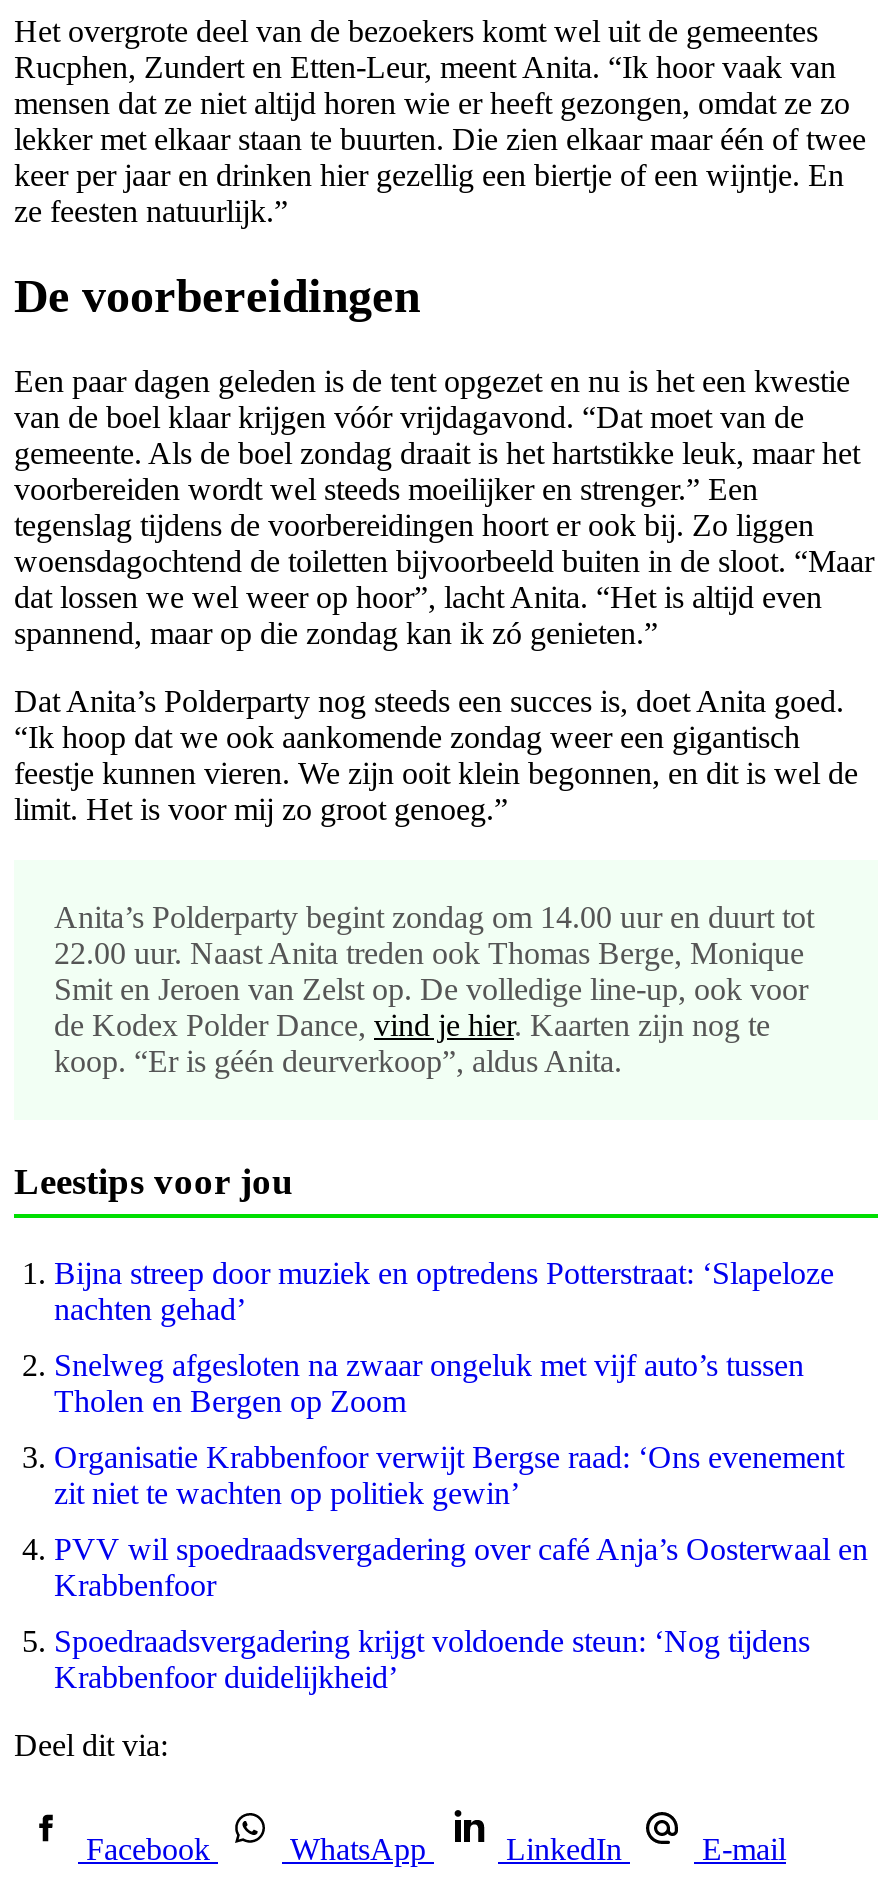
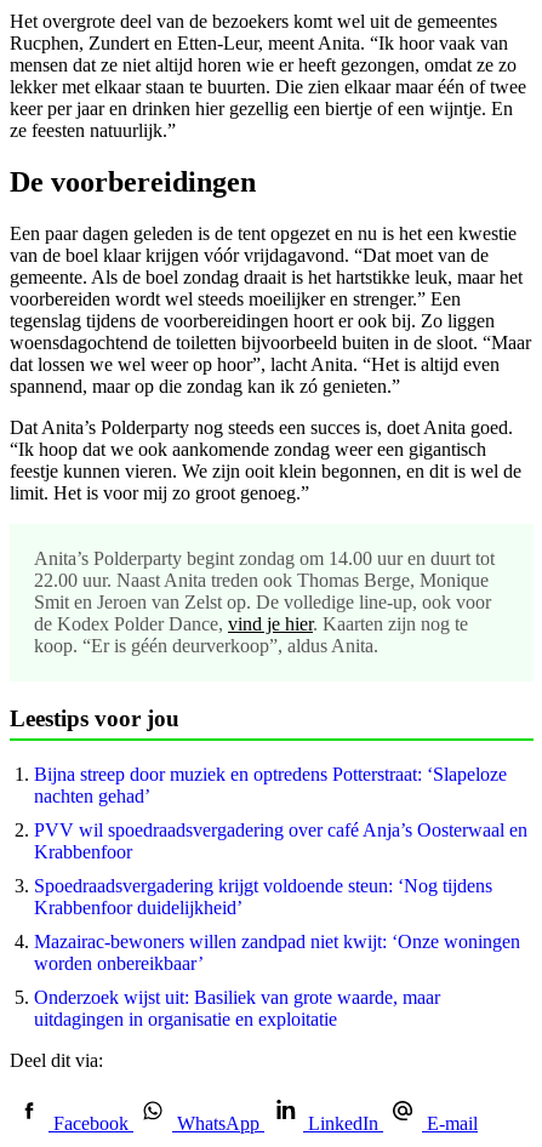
[54,1348,844,1510] Snelweg afgesloten na zwaar ongeluk met vijf auto’s tussen | Tholen en Bergen op Zoom | Organisatie Krabbenfoor verwijt Bergse raad: ‘Ons evenement | zit niet te wachten op politiek gewin’ -> none
moved [54,1532,868,1694] -> [34,819,527,918]: PVV wil spoedraadsvergadering over café Anja’s Oosterwaal en | Krabbenfoor | Spoedraadsvergadering krijgt voldoende steun: ‘Nog tijdens | Krabbenfoor duidelijkheid’
none -> [34,931,520,1029] Mazairac-bewoners willen zandpad niet kwijt: ‘Onze woningen | worden onbereikbaar’ | Onderzoek wijst uit: Basiliek van grote waarde, maar | uitdagingen in organisatie en exploitatie

